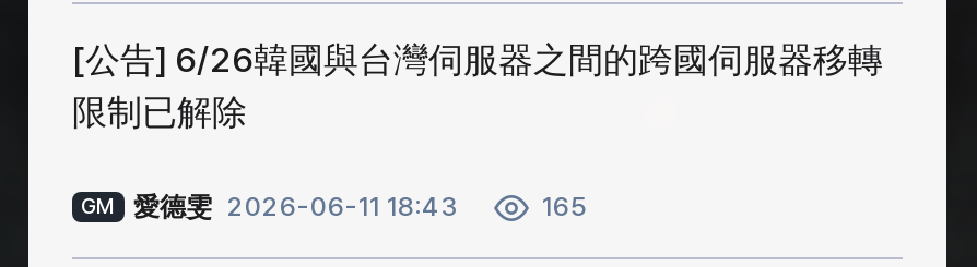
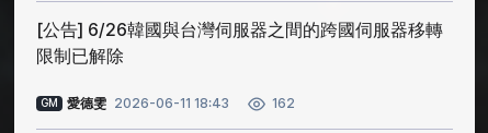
[542,192,588,223] 165 -> [272,96,295,111] 162

